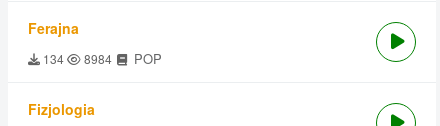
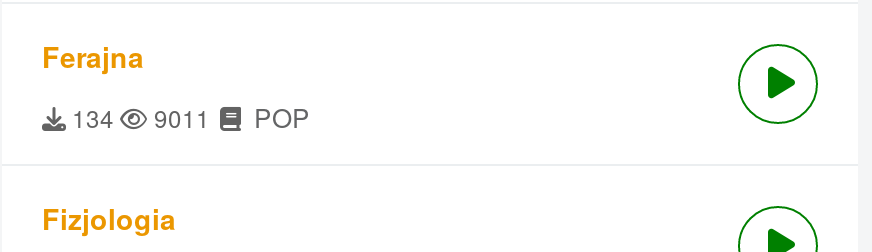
[40,49,162,68] 134 8984 POP -> [66,98,310,136] 134 9011 POP

